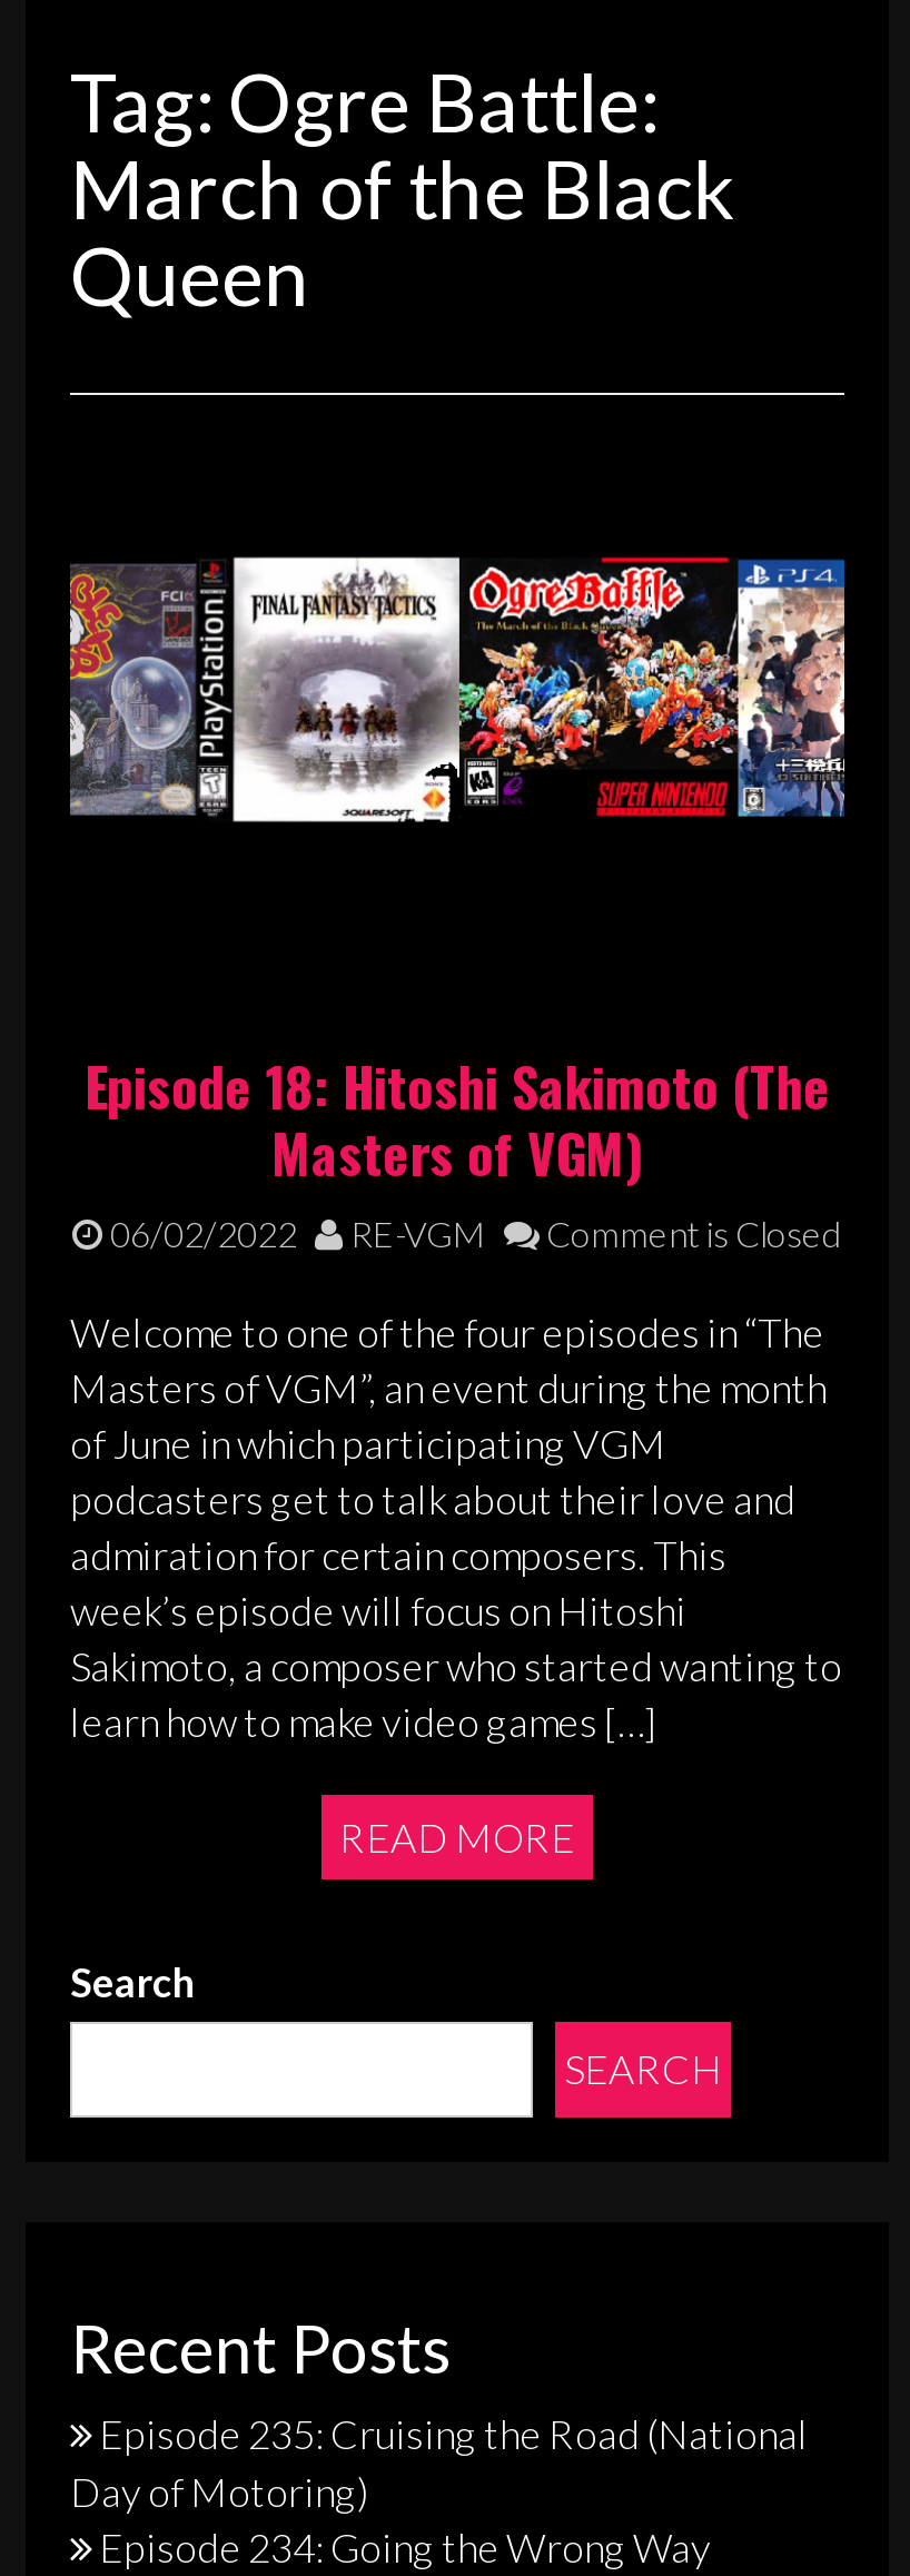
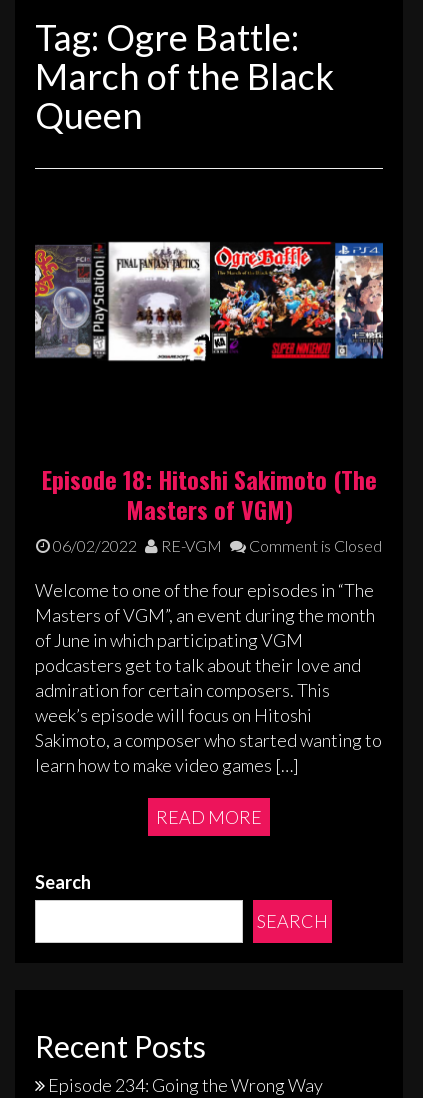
[70,2408,809,2515] Episode 235: Cruising the Road (National | Day of Motoring) -> none

